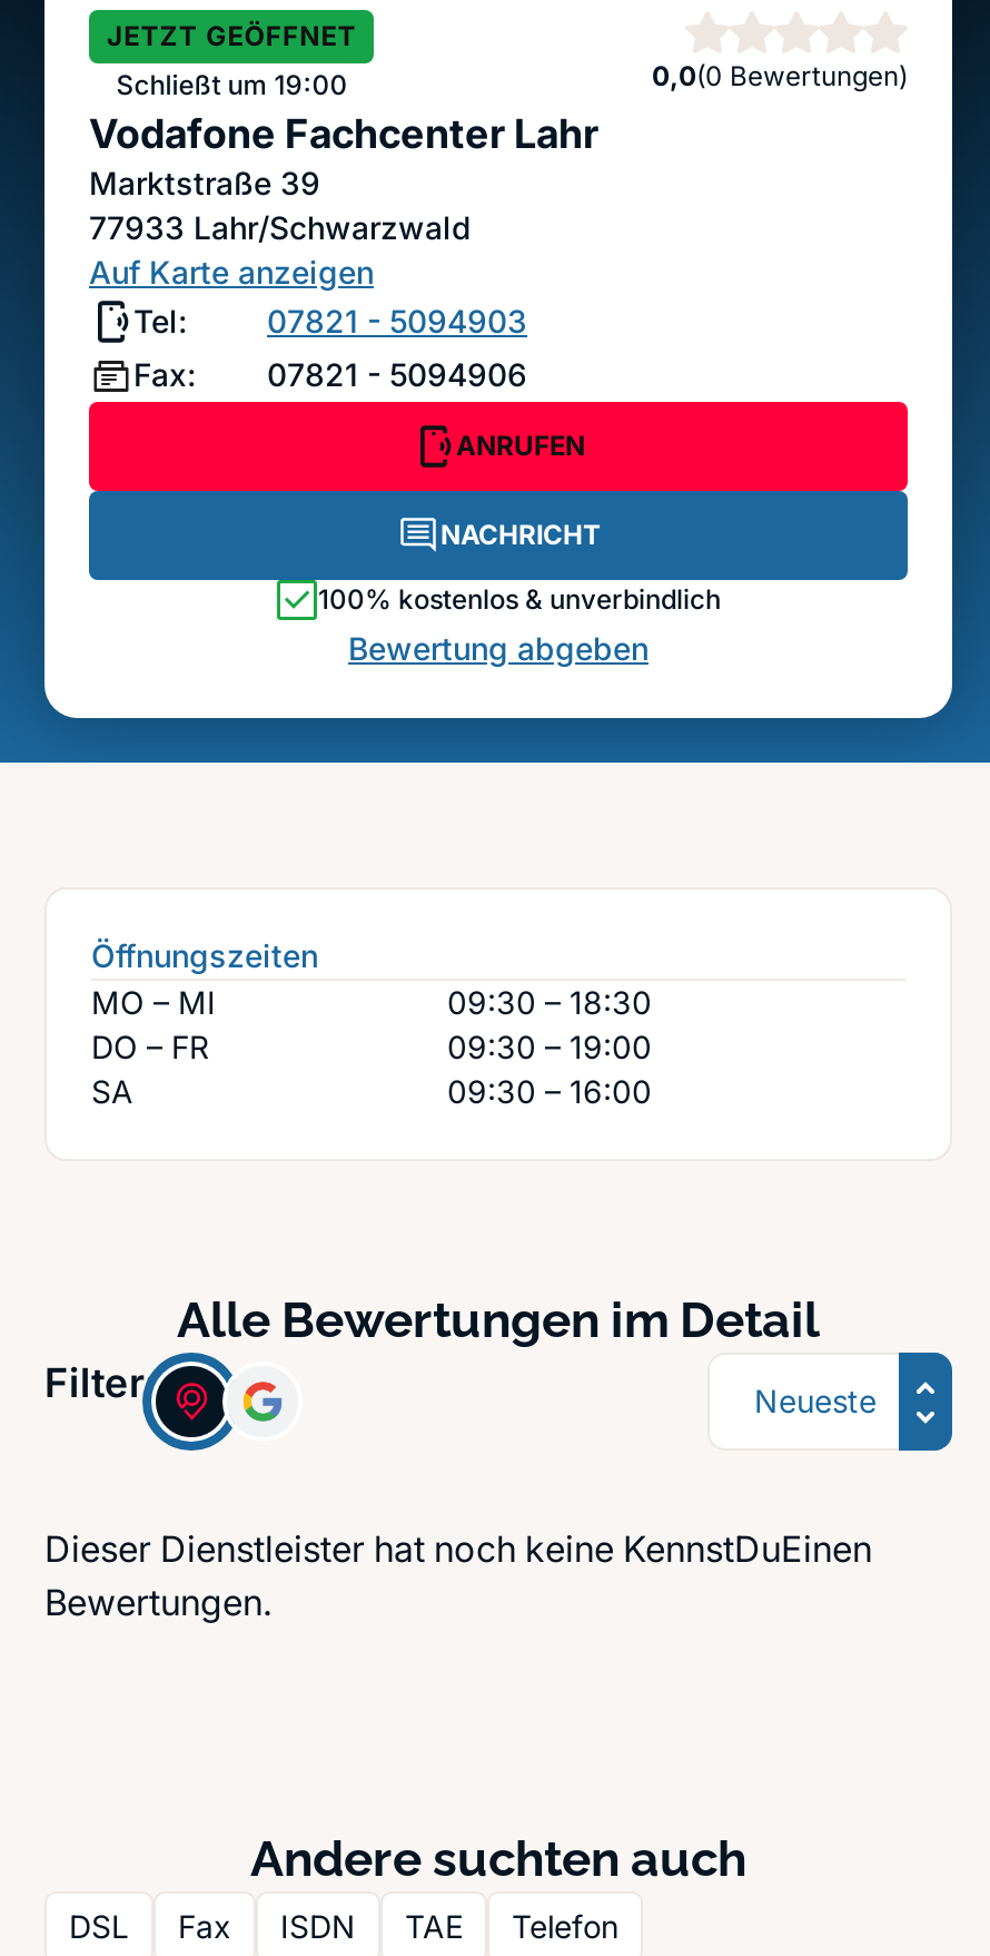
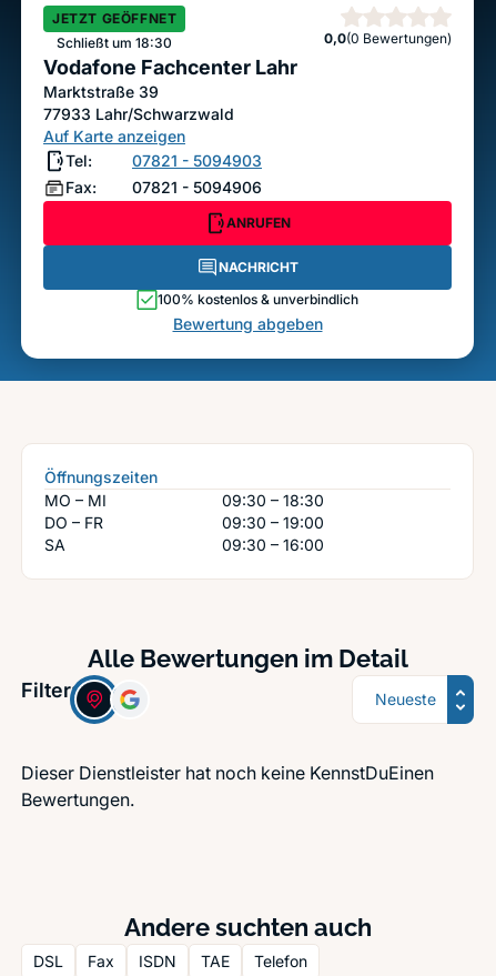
[116,68,348,101] Schließt um 19:00 -> [57,34,172,51] Schließt um 18:30

